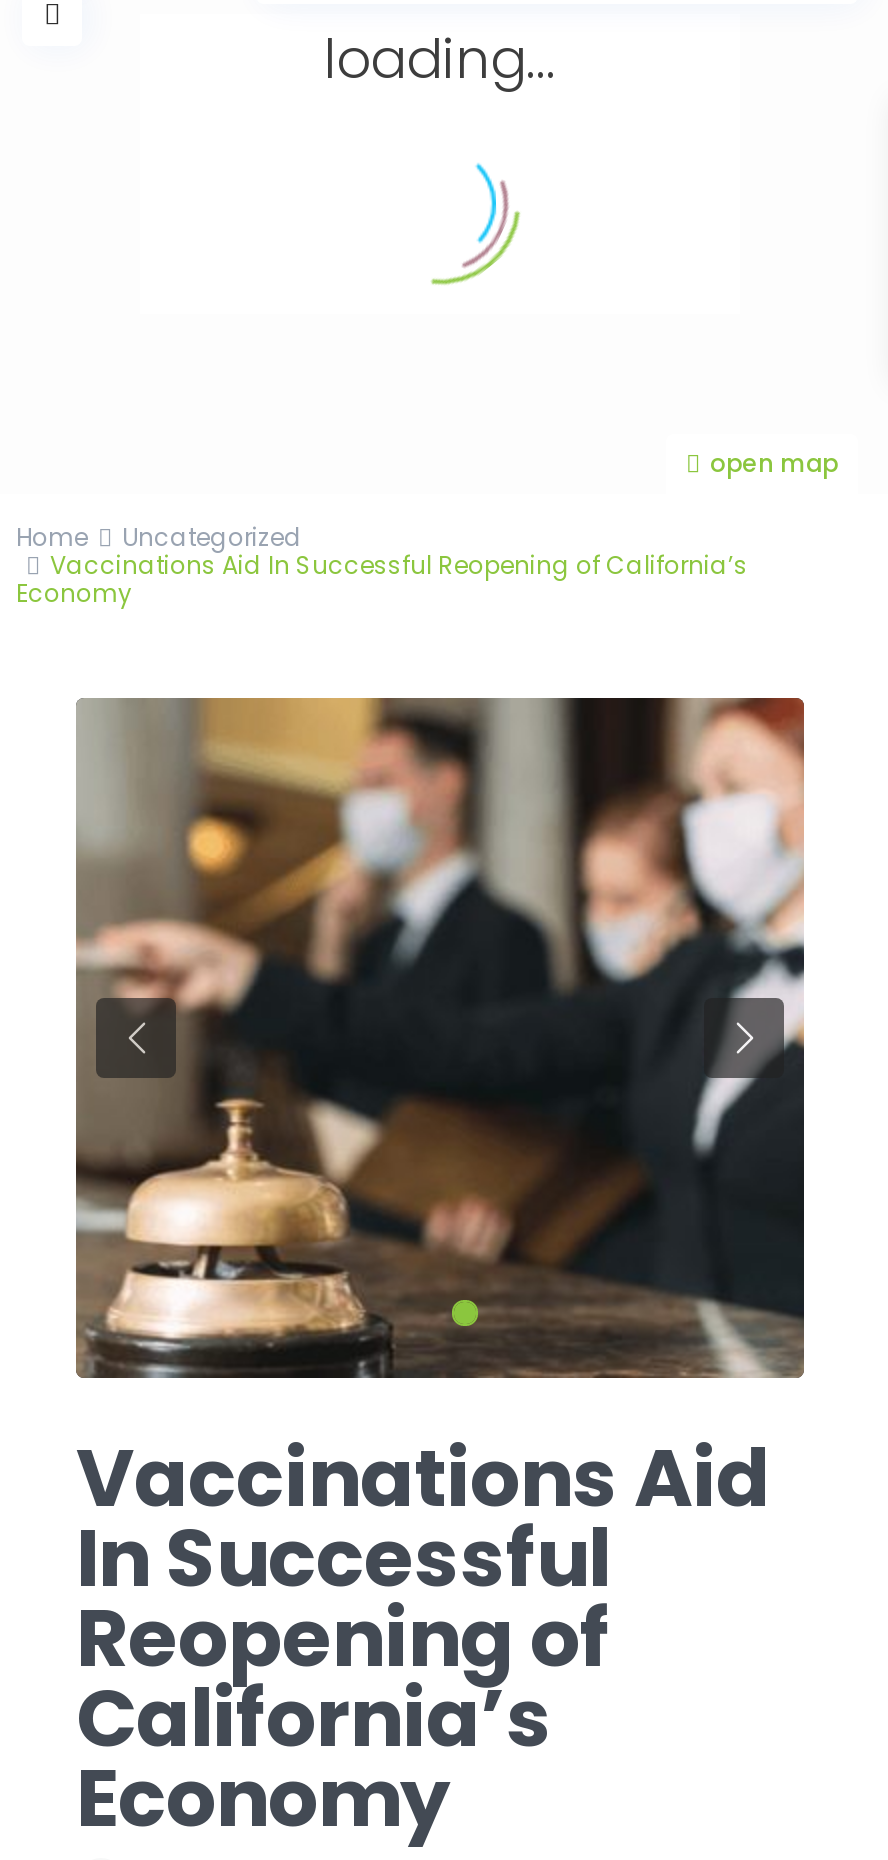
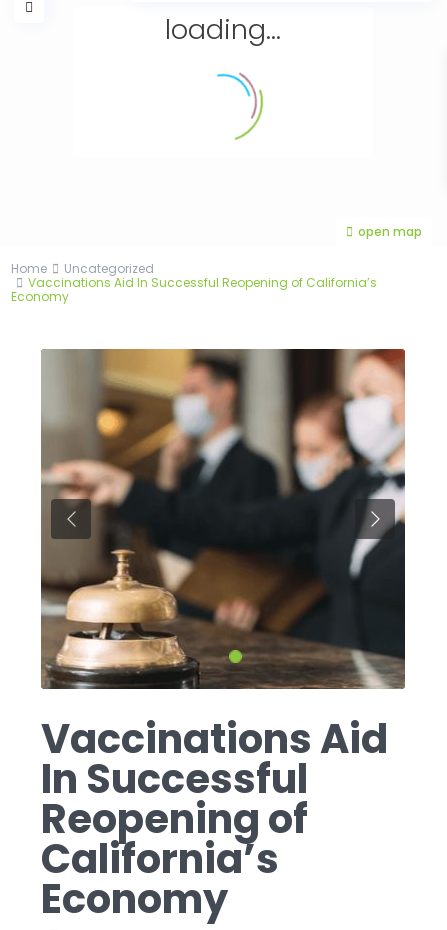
[430,148,520,286] [image] -> [216,72,264,142] [image]

